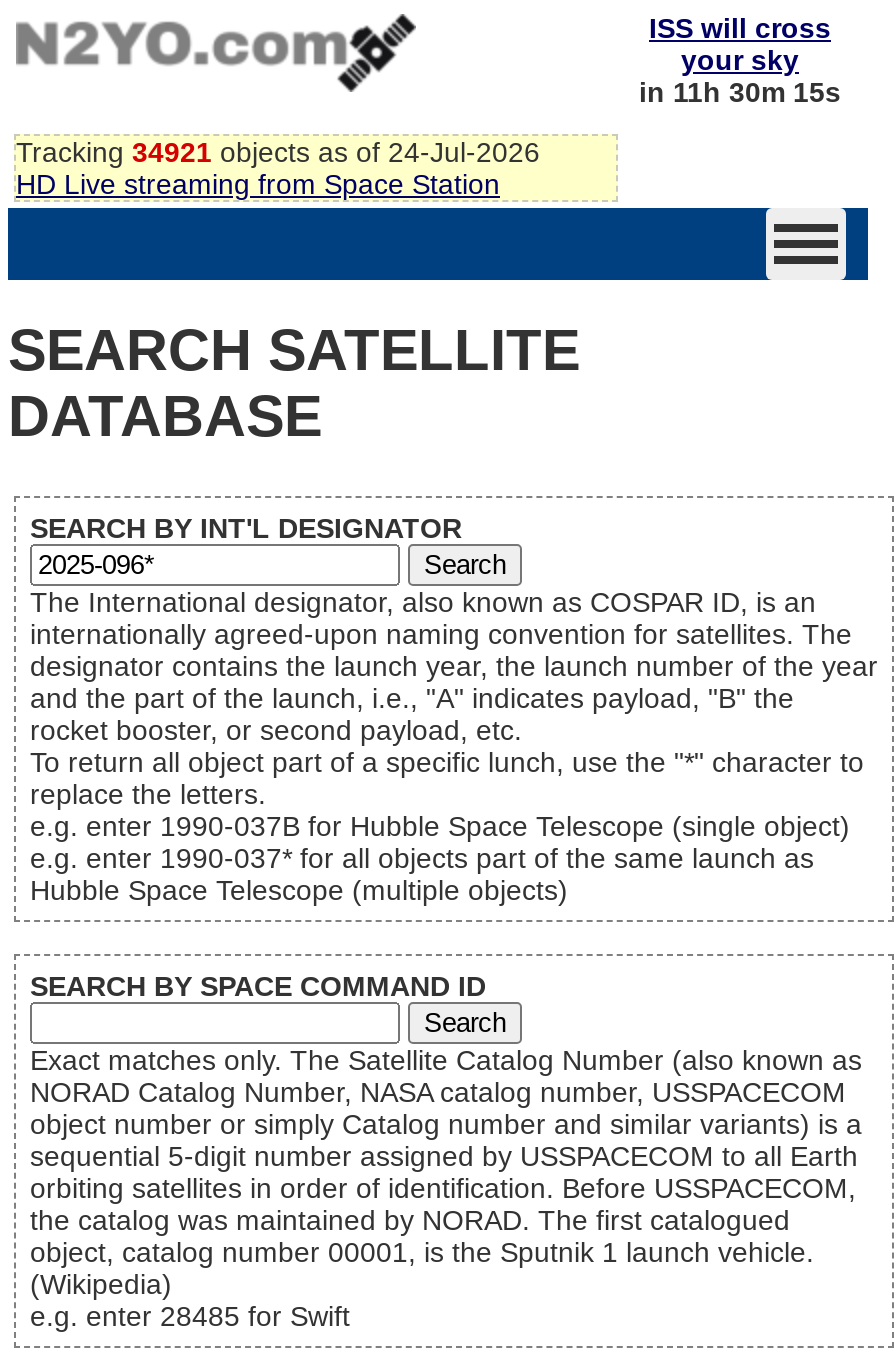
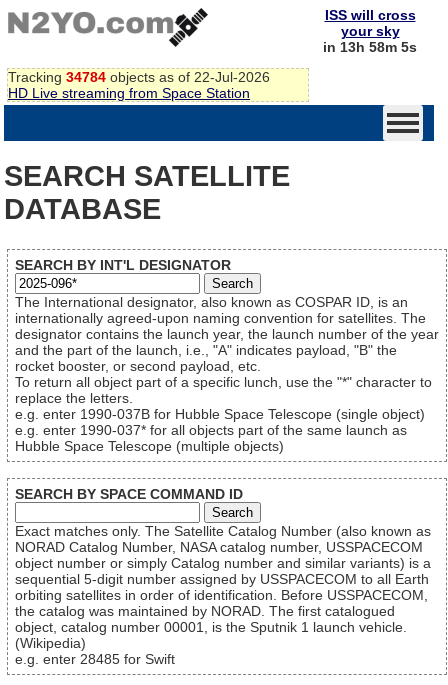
[639,76,841,108] in 11h 30m 15s -> [323,39,417,55] in 13h 58m 5s
[16,136,540,168] Tracking 34921 objects as of 24-Jul-2026 -> [8,69,270,85] Tracking 34784 objects as of 22-Jul-2026

